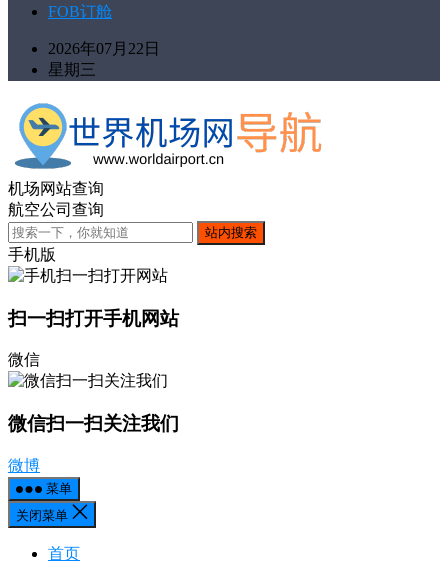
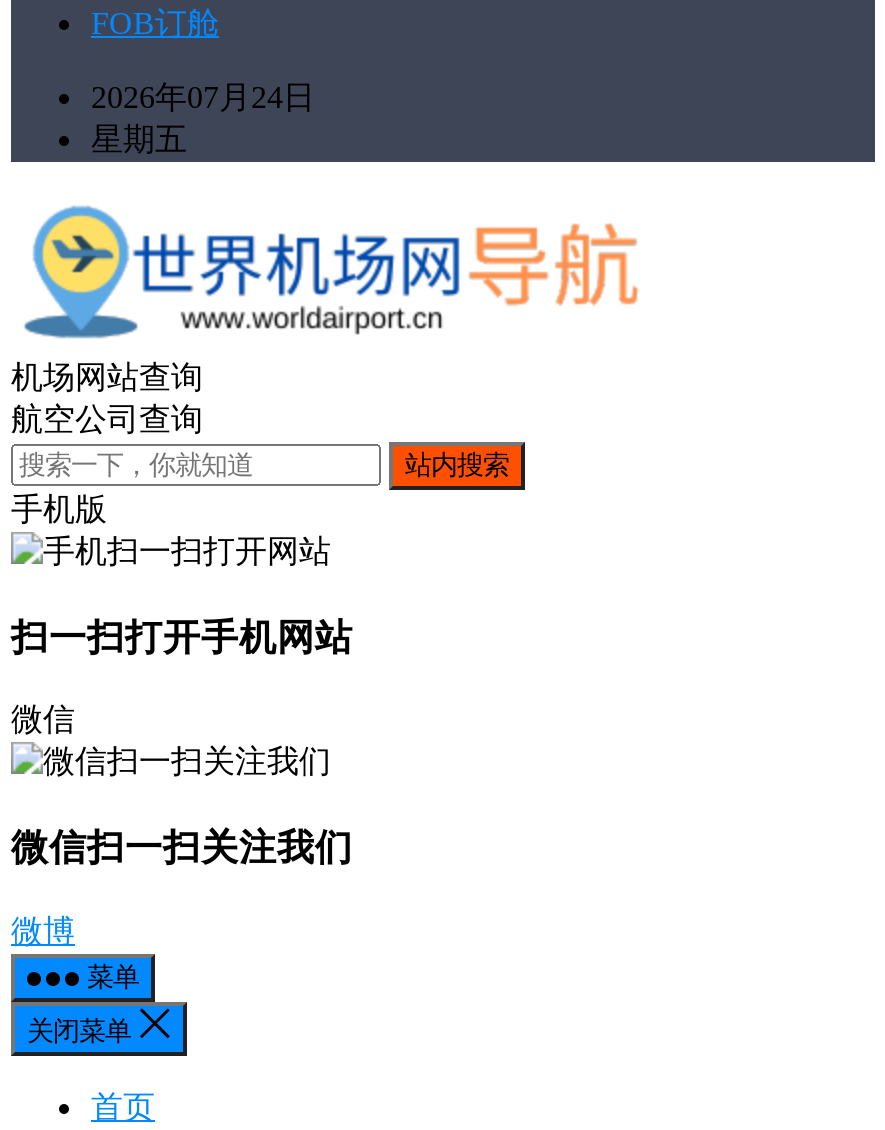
[48,40,160,57] 2026年07月22日 -> [91,80,315,114] 2026年07月24日
[48,61,96,78] 星期三 -> [91,122,187,156] 星期五

